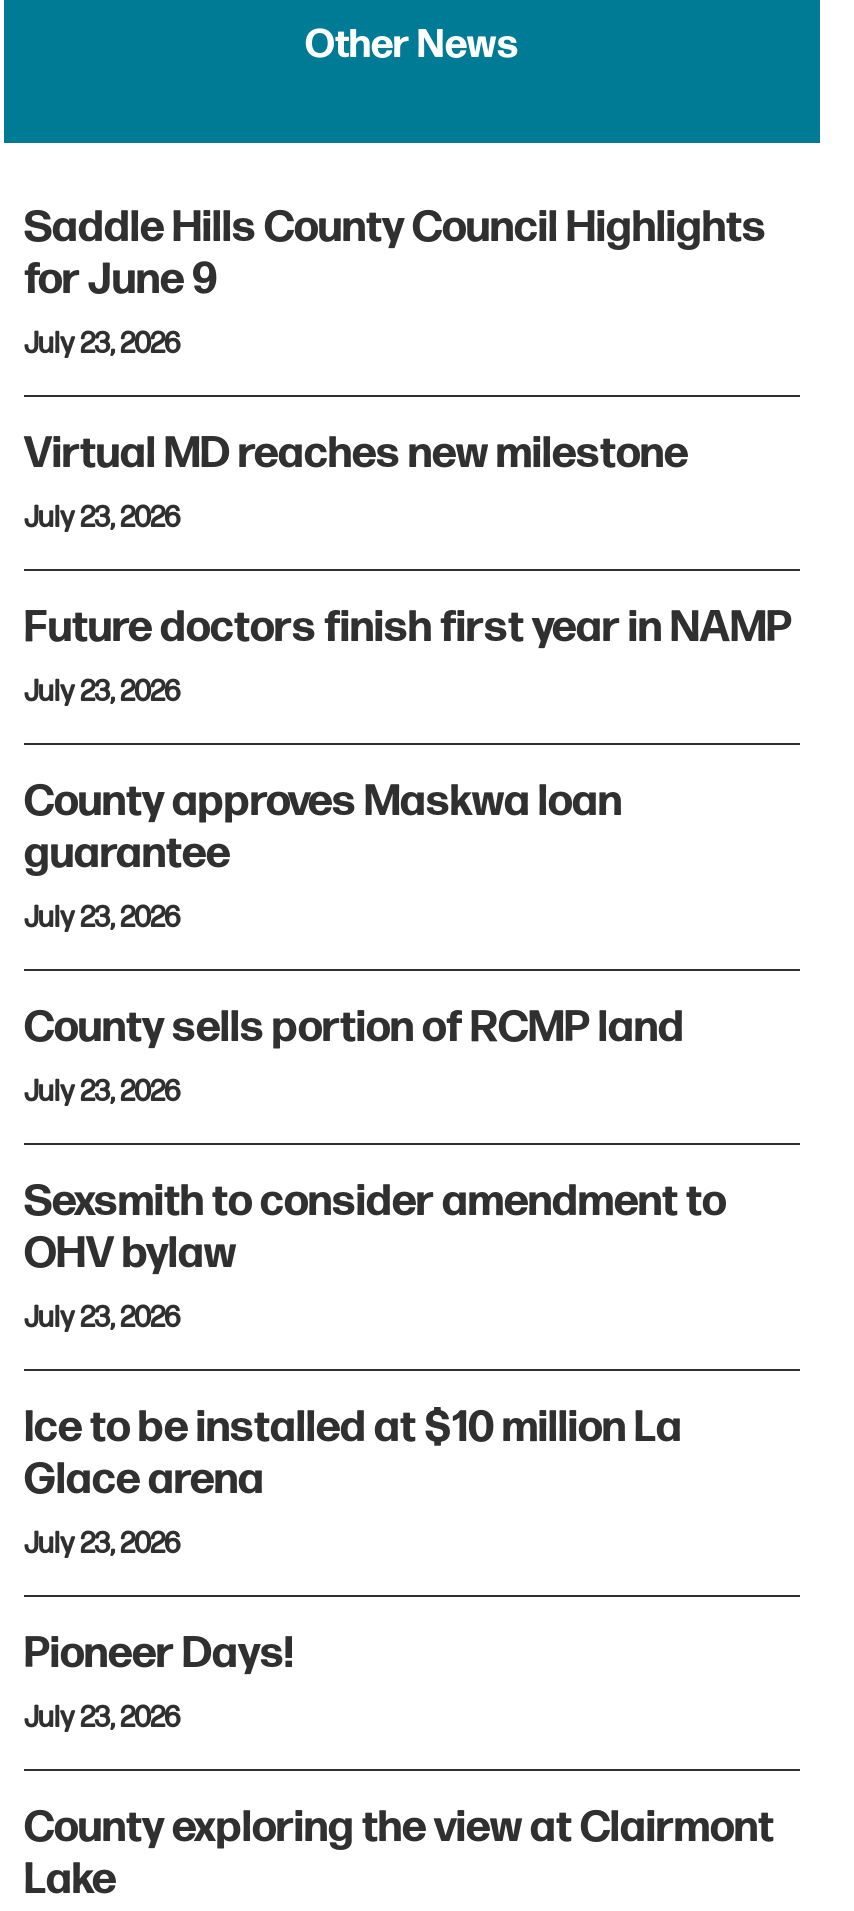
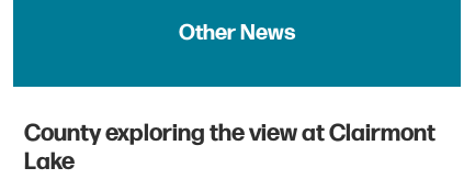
[24,201,792,1737] Saddle Hills County Council Highlights | for June 9 | July 23, 2026 | Virtual MD reaches new milestone | July 23, 2026 | Future doctors finish first year in NAMP | July 23, 2026 | County approves Maskwa loan | guarantee | July 23, 2026 | County sells portion of RCMP land | July 23, 2026 | Sexsmith to consider amendment to | OHV bylaw | July 23, 2026 | Ice to be installed at $10 million La | Glace arena | July 23, 2026 | Pioneer Days! | July 23, 2026 -> none

